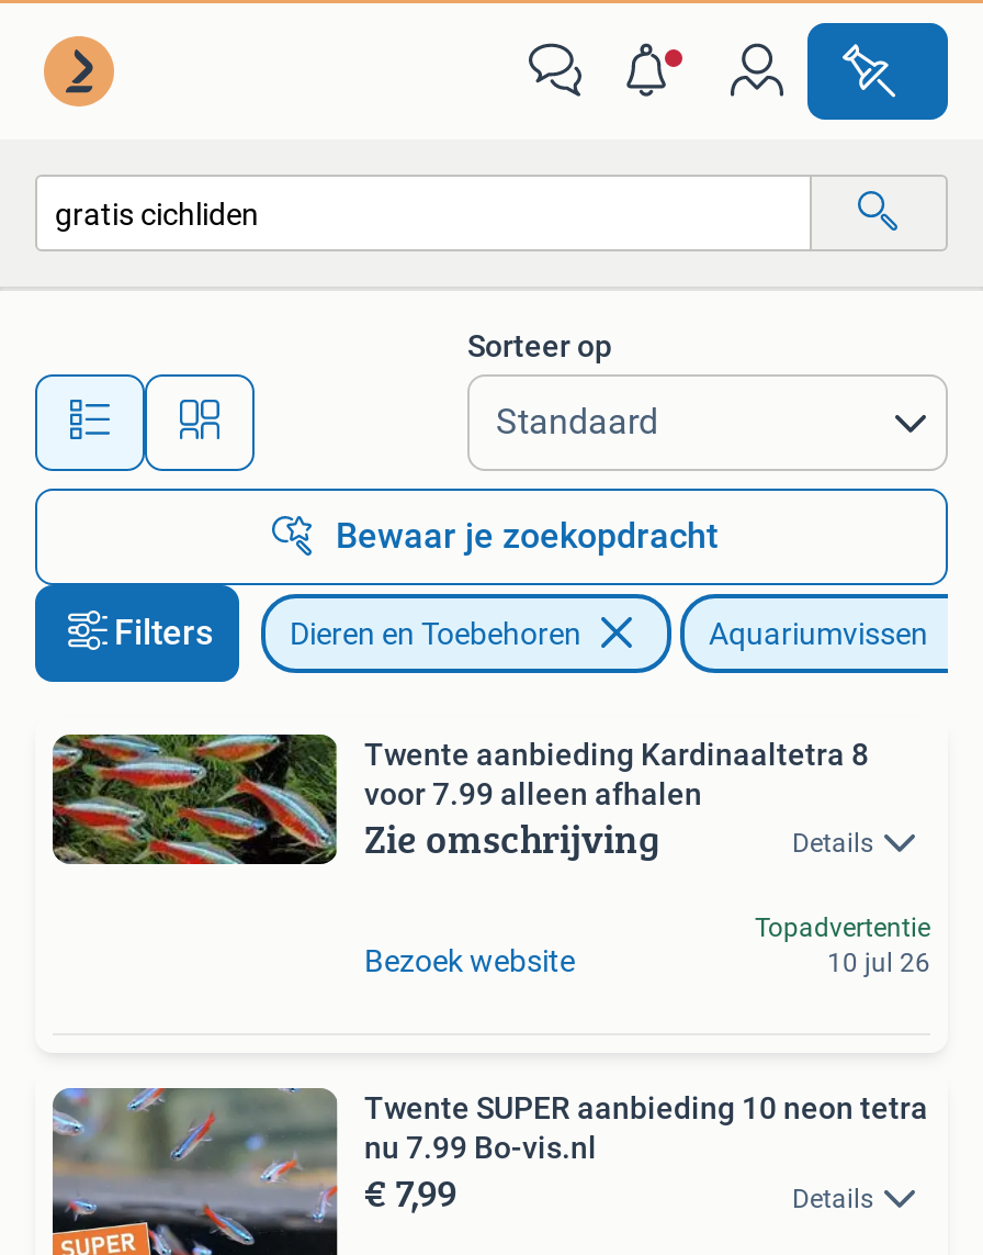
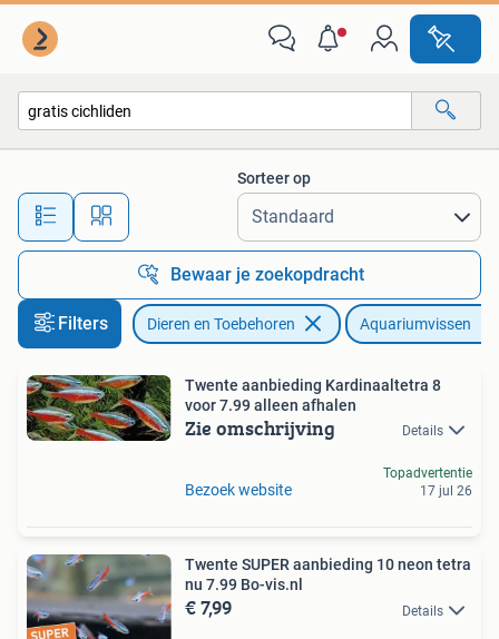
[827,948,930,979] 10 jul 26 -> [420,483,472,499] 17 jul 26

